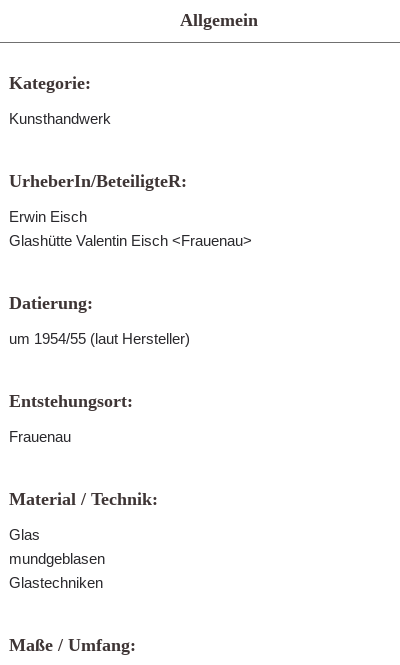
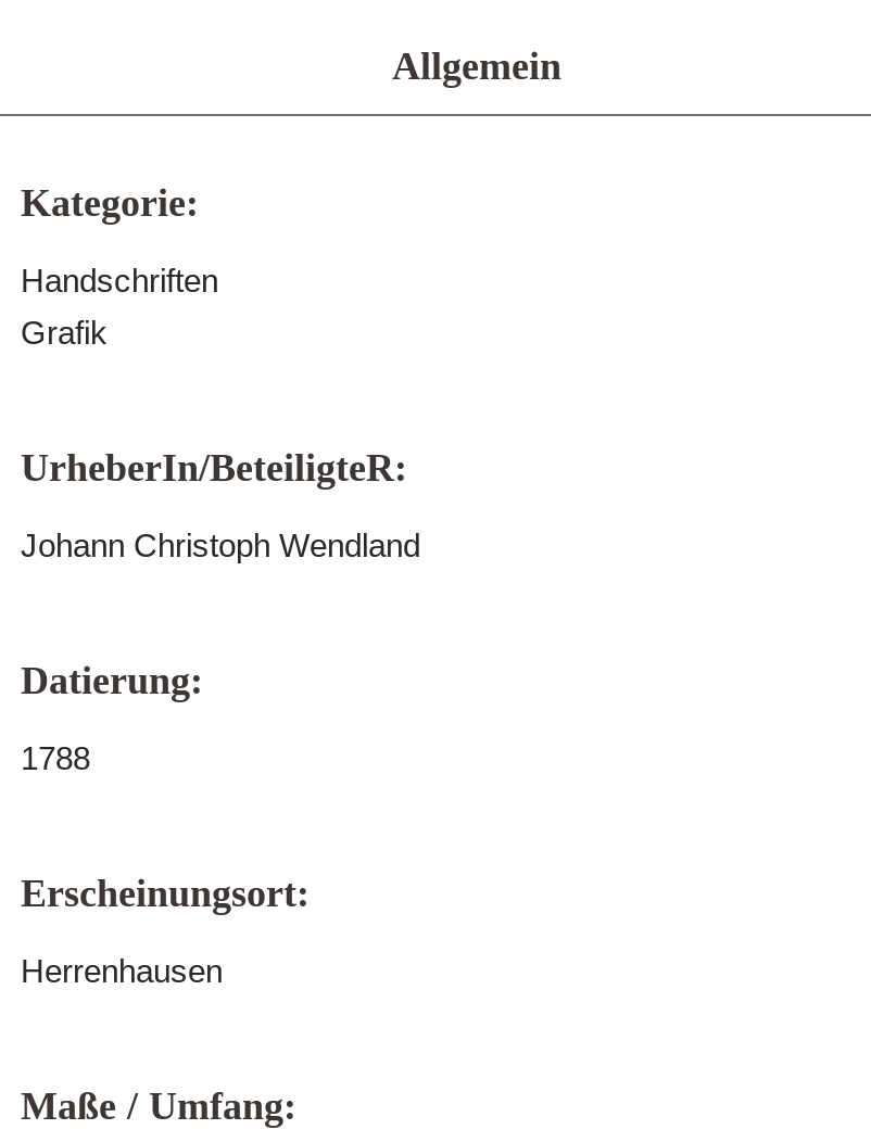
[9,110,111,127] Kunsthandwerk -> [21,262,218,351] Handschriften | Grafik
moved [9,171,187,191] -> [21,446,407,490]: UrheberIn/BeteiligteR:
[9,208,252,249] Erwin Eisch | Glashütte Valentin Eisch <Frauenau> -> [21,526,420,563] Johann Christoph Wendland
[9,330,190,591] um 1954/55 (laut Hersteller) | Entstehungsort: | Frauenau | Material / Technik: | Glas | mundgeblasen | Glastechniken -> [21,739,310,989] 1788 | Erscheinungsort: | Herrenhausen

